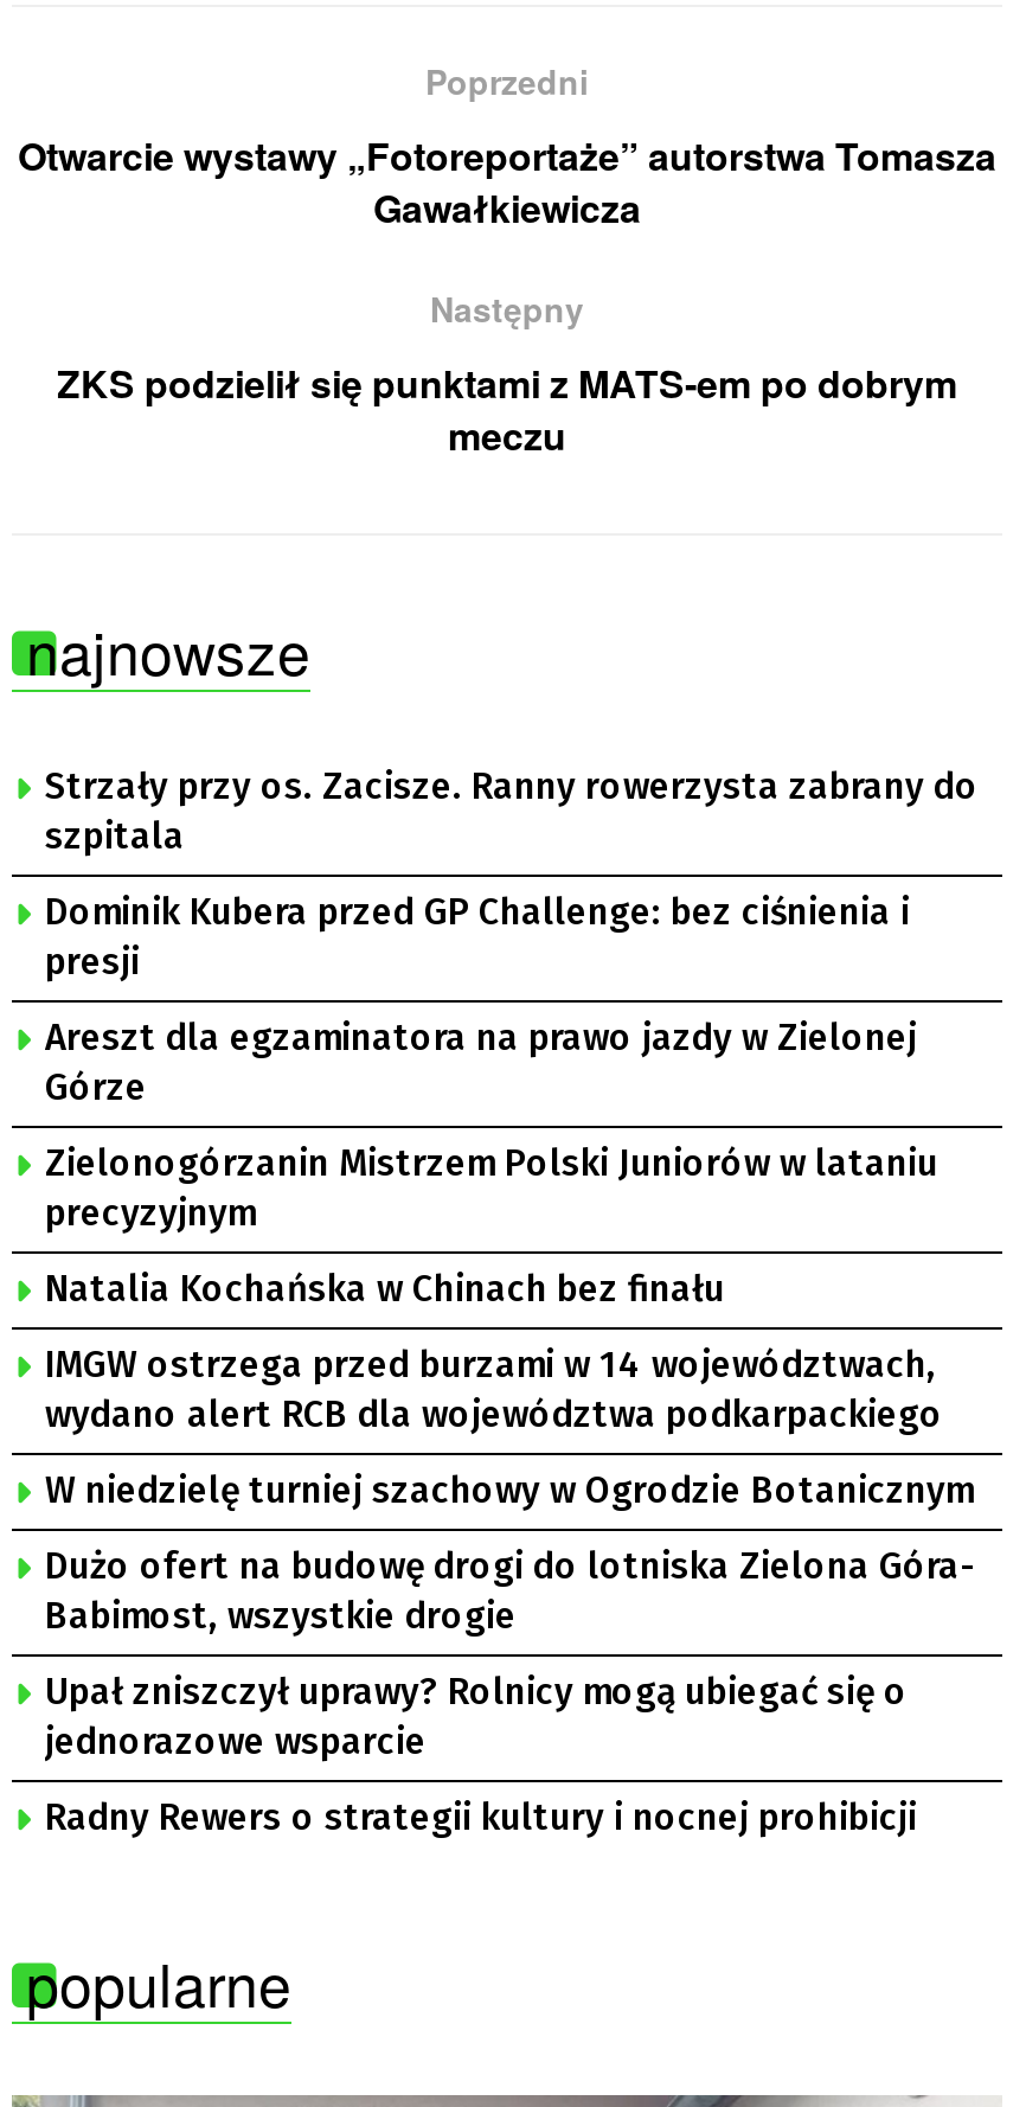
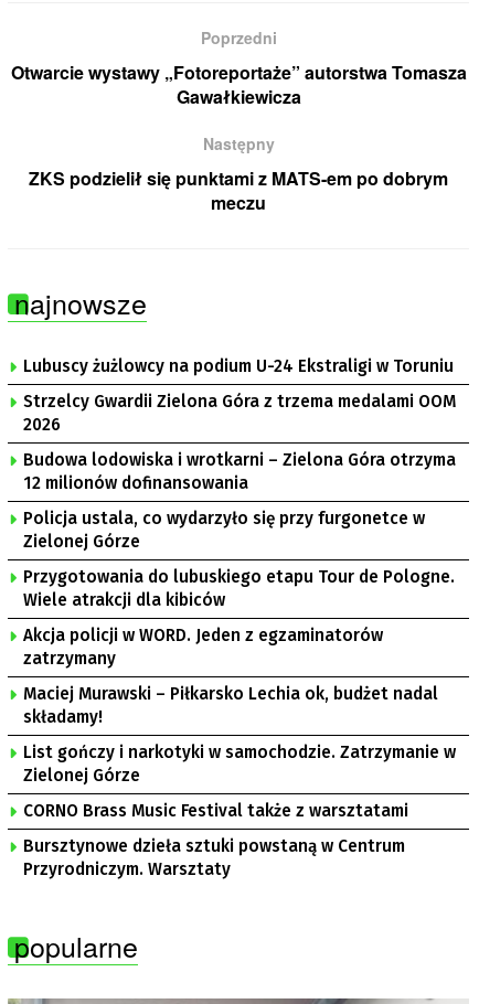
[45,766,979,858] Strzały przy os. Zacisze. Ranny rowerzysta zabrany do | szpitala -> [23,356,455,376] Lubuscy żużlowcy na podium U-24 Ekstraligi w Toruniu
[45,891,910,984] Dominik Kubera przed GP Challenge: bez ciśnienia i | presji -> [23,392,456,435] Strzelcy Gwardii Zielona Góra z trzema medalami OOM | 2026
[45,1017,917,1109] Areszt dla egzaminatora na prawo jazdy w Zielonej | Górze -> [23,450,456,493] Budowa lodowiska i wrotkarni – Zielona Góra otrzyma | 12 milionów dofinansowania
[45,1143,938,1235] Zielonogórzanin Mistrzem Polski Juniorów w lataniu | precyzyjnym -> [23,509,425,552] Policja ustala, co wydarzyło się przy furgonetce w | Zielonej Górze
[45,1268,725,1311] Natalia Kochańska w Chinach bez finału -> [23,567,455,610] Przygotowania do lubuskiego etapu Tour de Pologne. | Wiele atrakcji dla kibiców
[45,1344,943,1437] IMGW ostrzega przed burzami w 14 województwach, | wydano alert RCB dla województwa podkarpackiego -> [23,626,383,669] Akcja policji w WORD. Jeden z egzaminatorów | zatrzymany
[45,1470,974,1512] W niedzielę turniej szachowy w Ogrodzie Botanicznym -> [23,684,438,727] Maciej Murawski – Piłkarsko Lechia ok, budżet nadal | składamy!
[45,1546,976,1638] Dużo ofert na budowę drogi do lotniska Zielona Góra- | Babimost, wszystkie drogie -> [23,743,456,786] List gończy i narkotyki w samochodzie. Zatrzymanie w | Zielonej Górze
[45,1671,908,1764] Upał zniszczył uprawy? Rolnicy mogą ubiegać się o | jednorazowe wsparcie -> [23,801,408,821] CORNO Brass Music Festival także z warsztatami
[45,1797,917,1839] Radny Rewers o strategii kultury i nocnej prohibicji -> [23,836,405,879] Bursztynowe dzieła sztuki powstaną w Centrum | Przyrodniczym. Warsztaty

